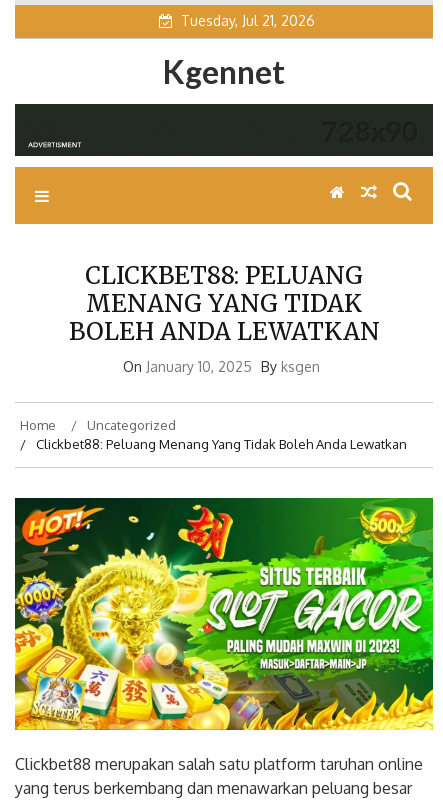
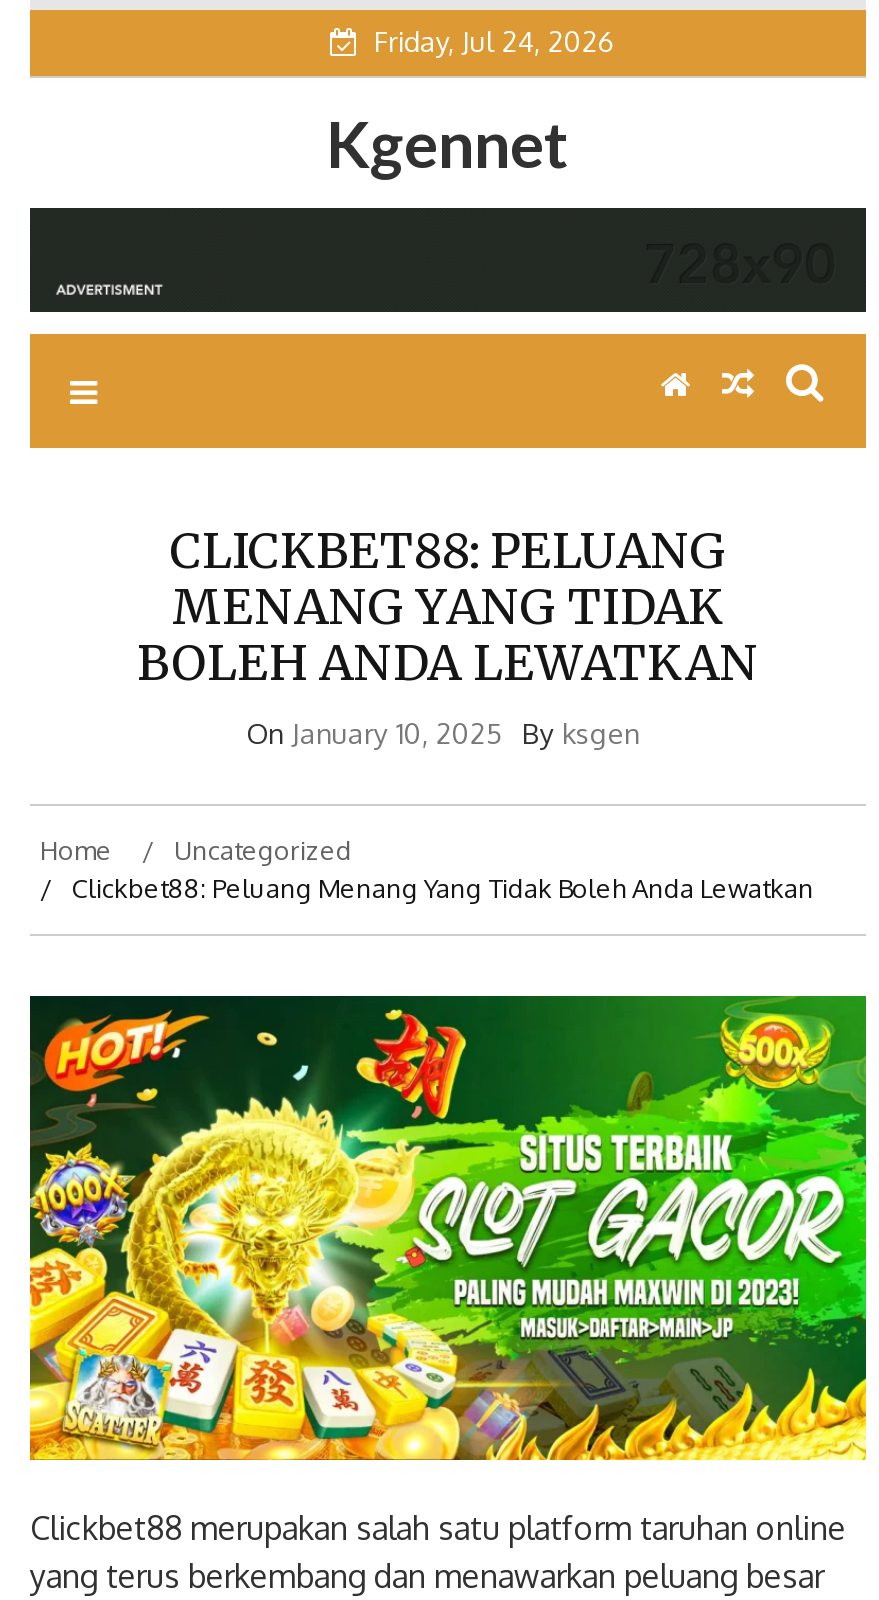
[176,12,314,29] Tuesday, Jul 21, 2026 -> [366,24,616,58] Friday, Jul 24, 2026

